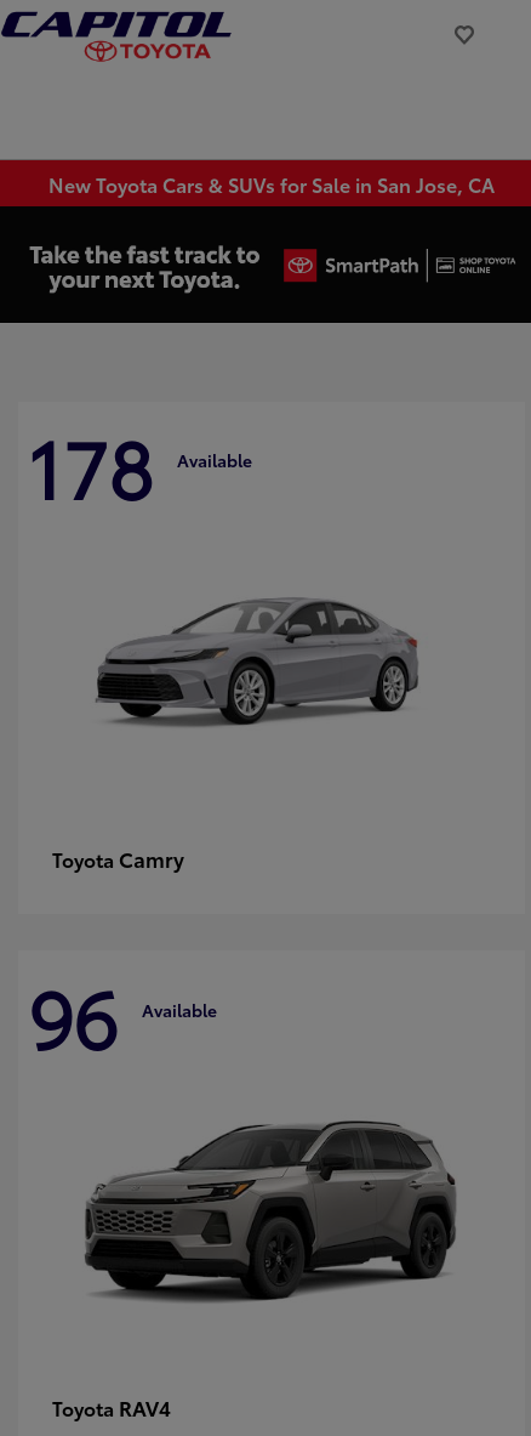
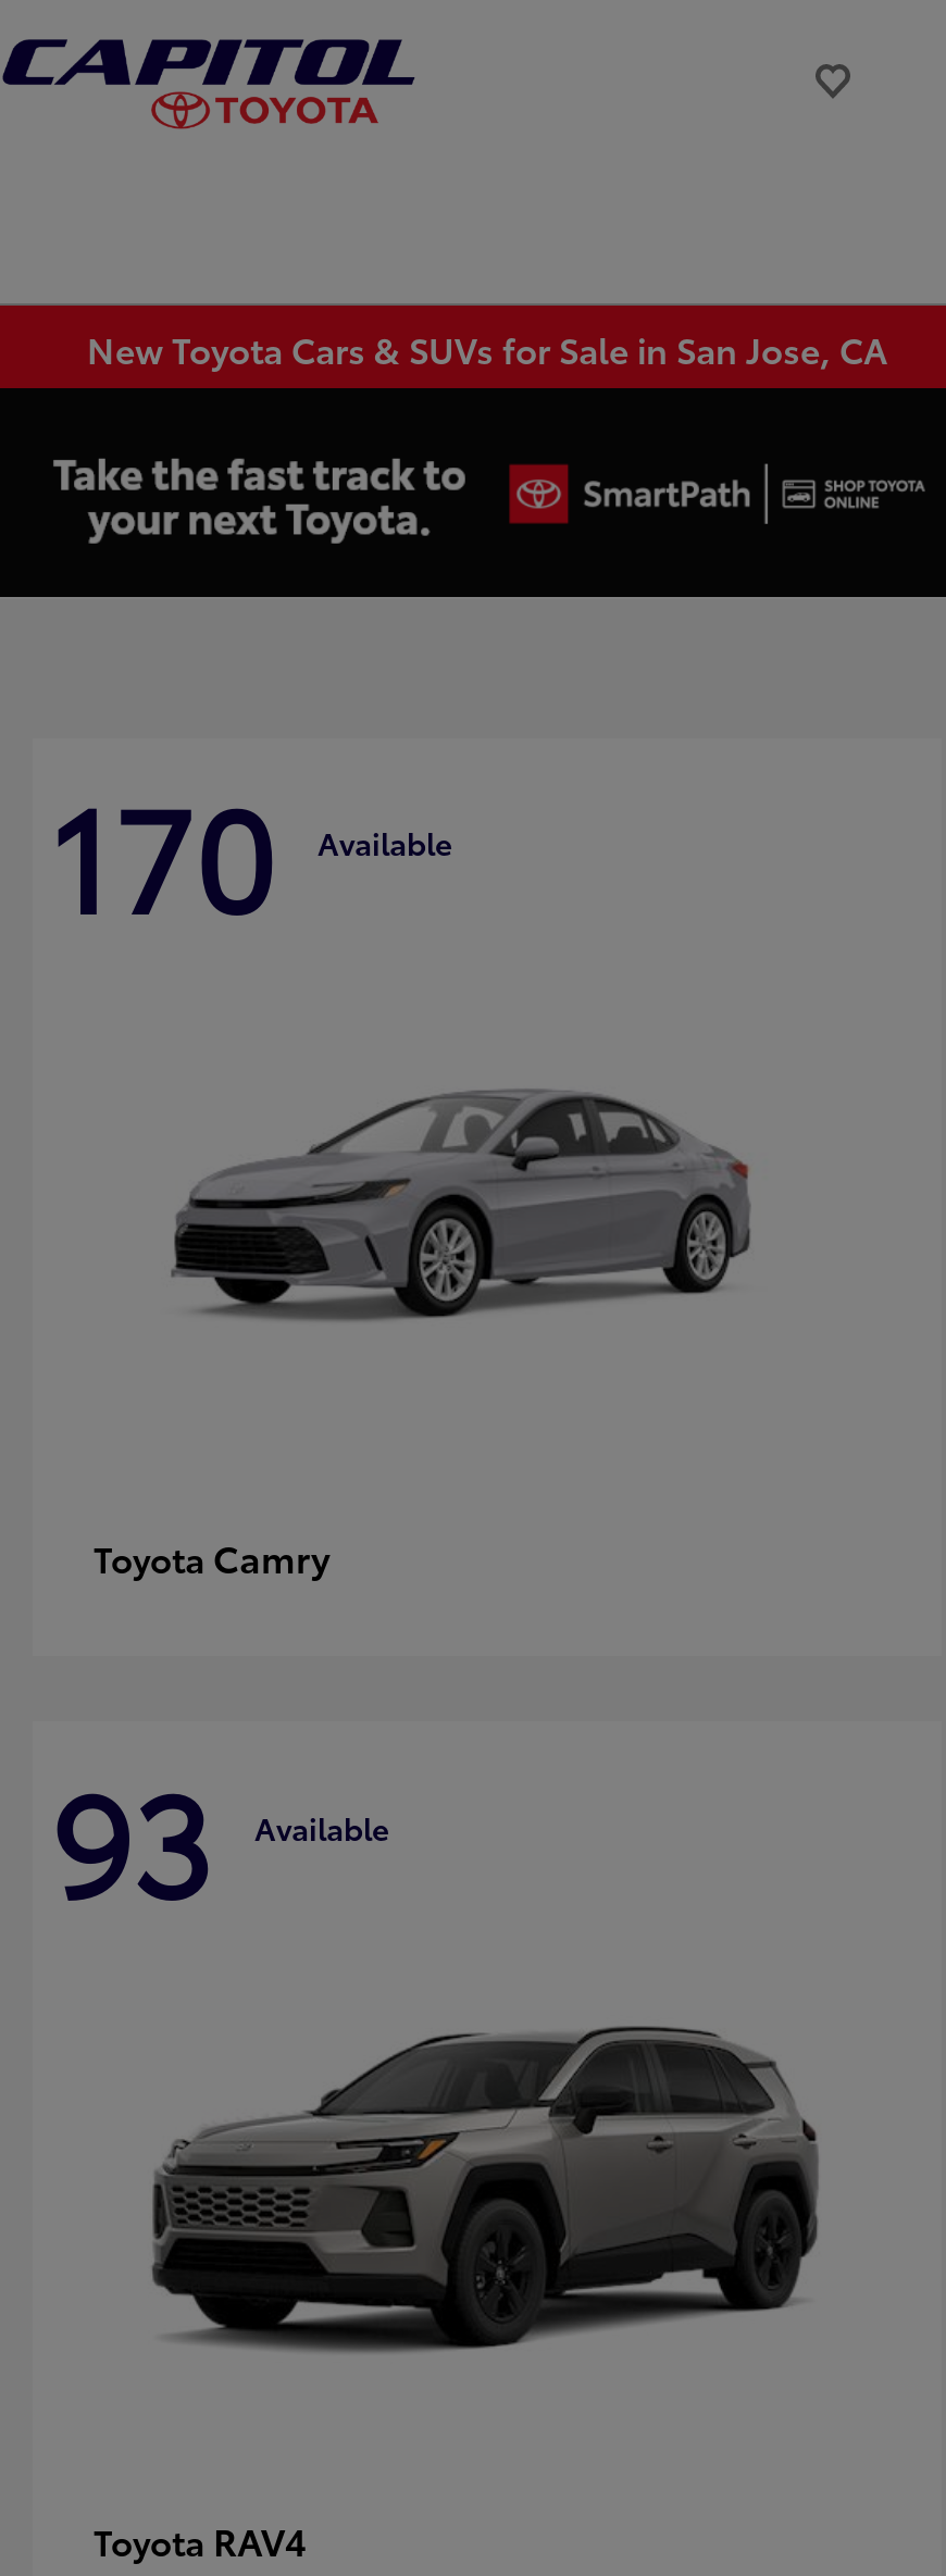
[28,409,252,521] 178 Available -> [50,752,452,952] 170 Available
[28,958,217,1070] 96 Available -> [50,1735,389,1936] 93 Available

